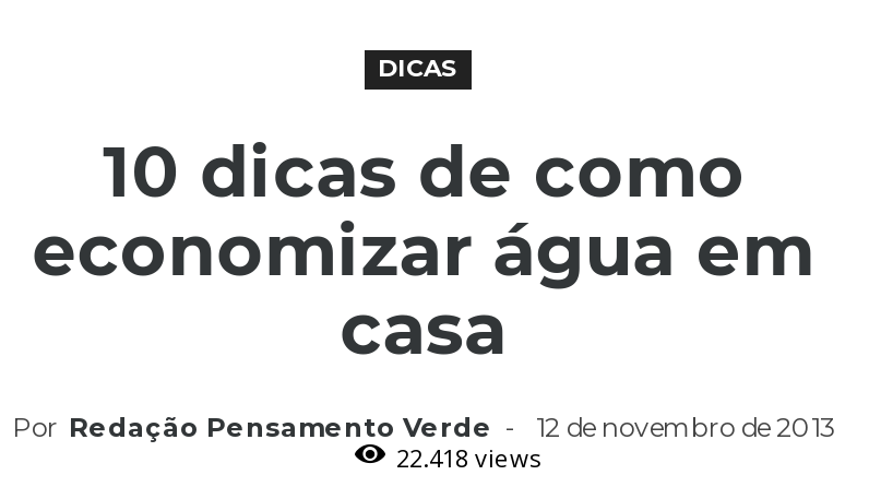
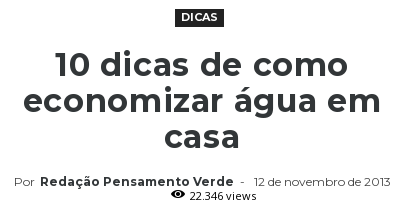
[396,441,540,474] 22.418 views -> [189,188,255,203] 22.346 views

